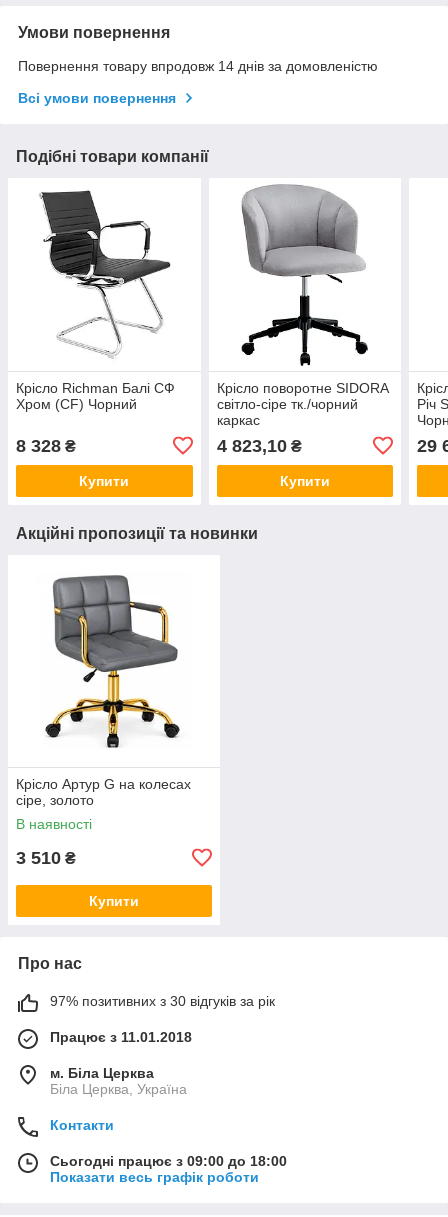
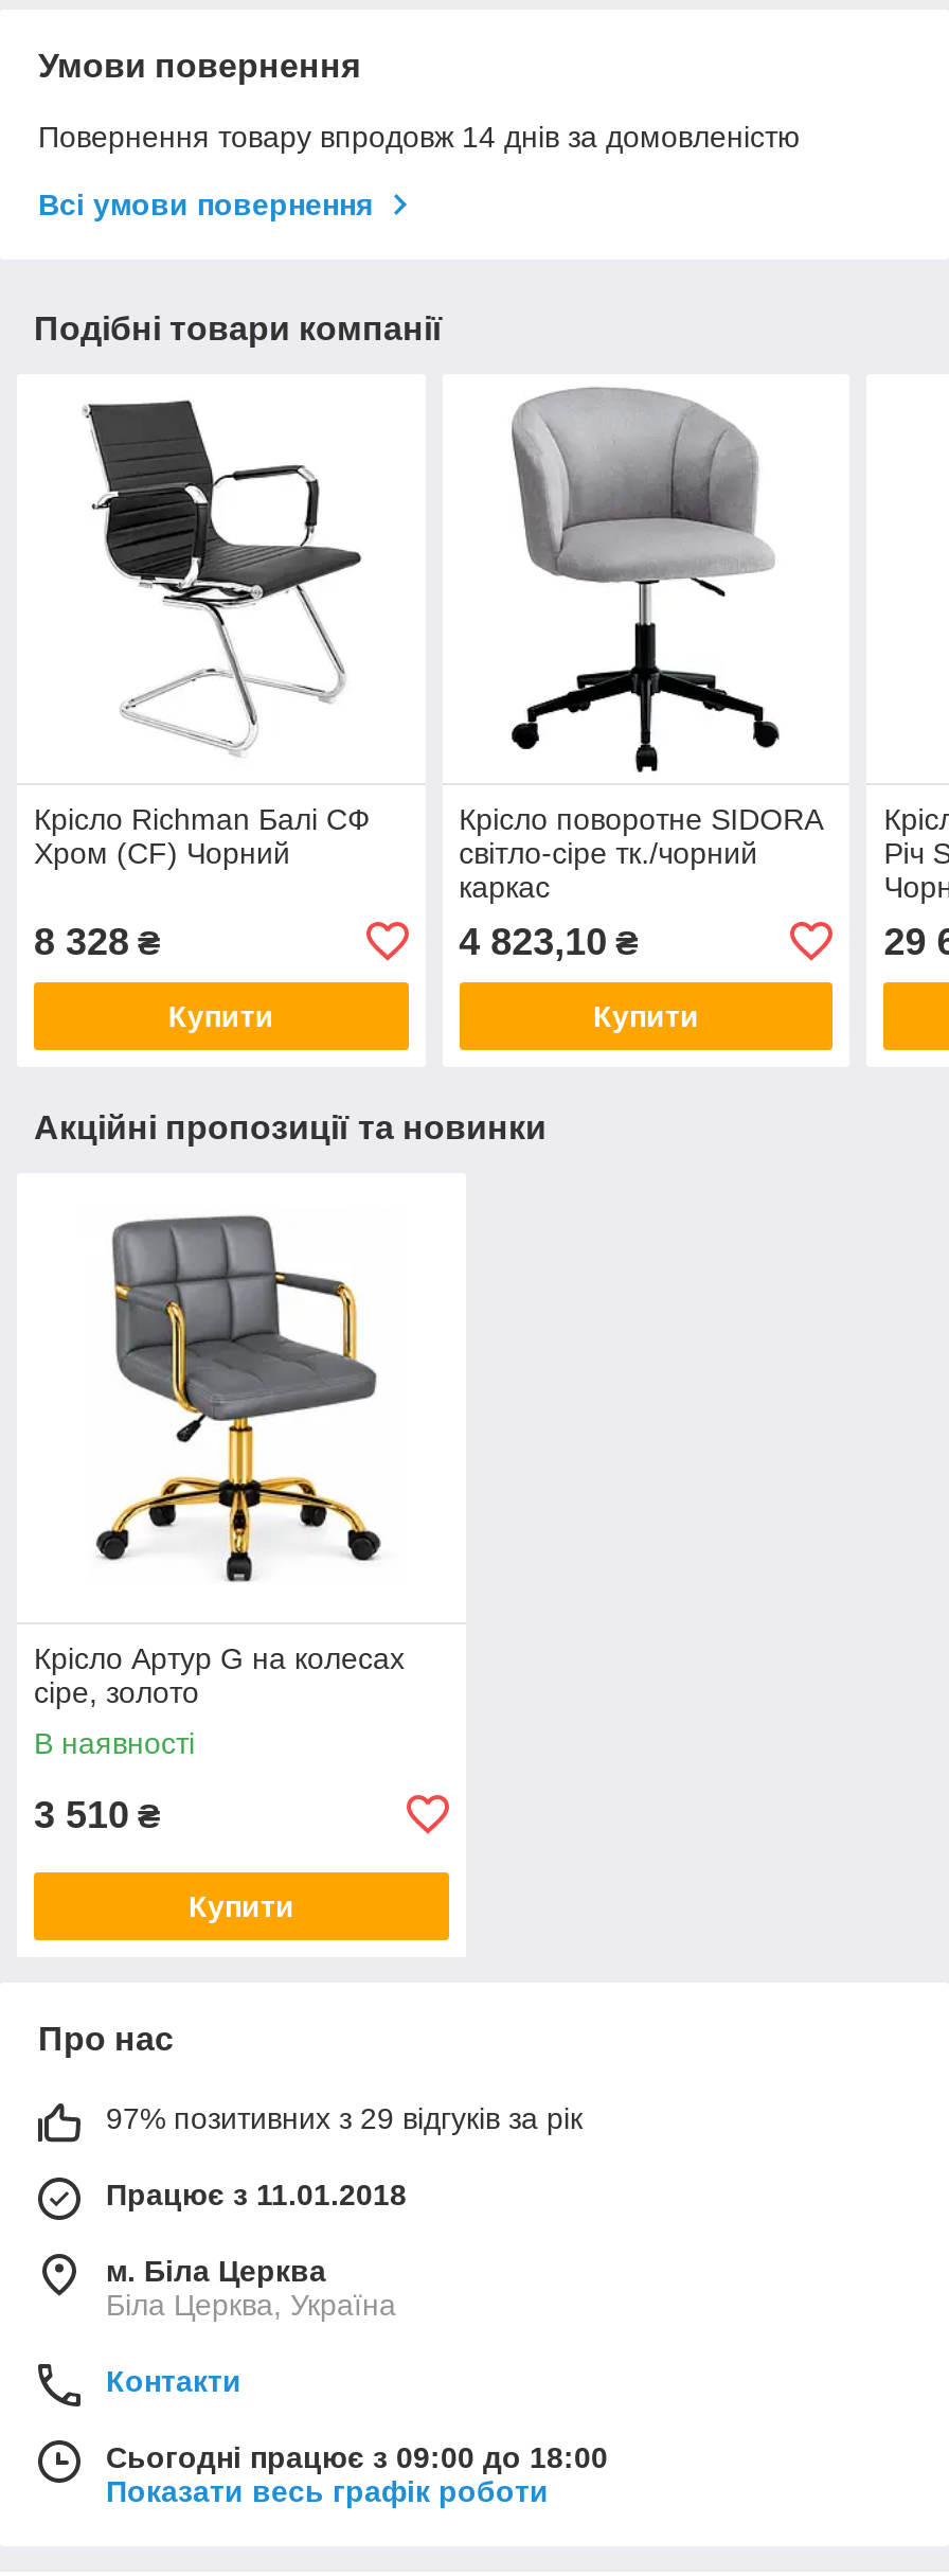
[50,993,275,1009] 97% позитивних з 30 відгуків за рік -> [106,2101,583,2135] 97% позитивних з 29 відгуків за рік

